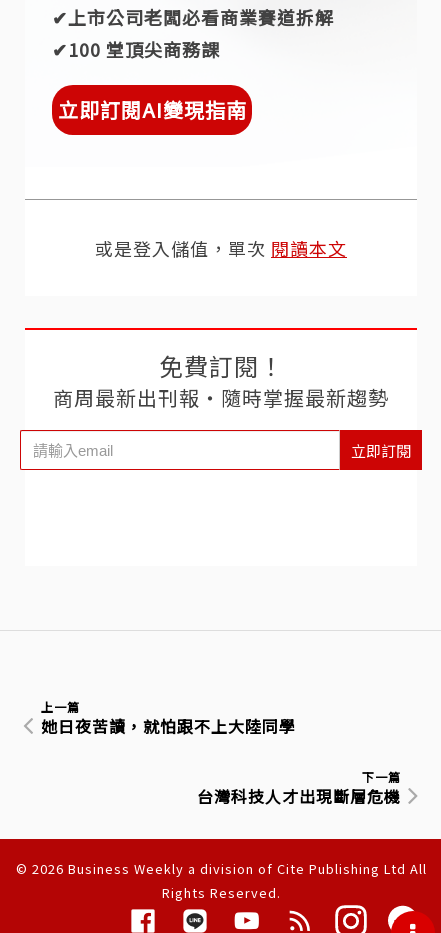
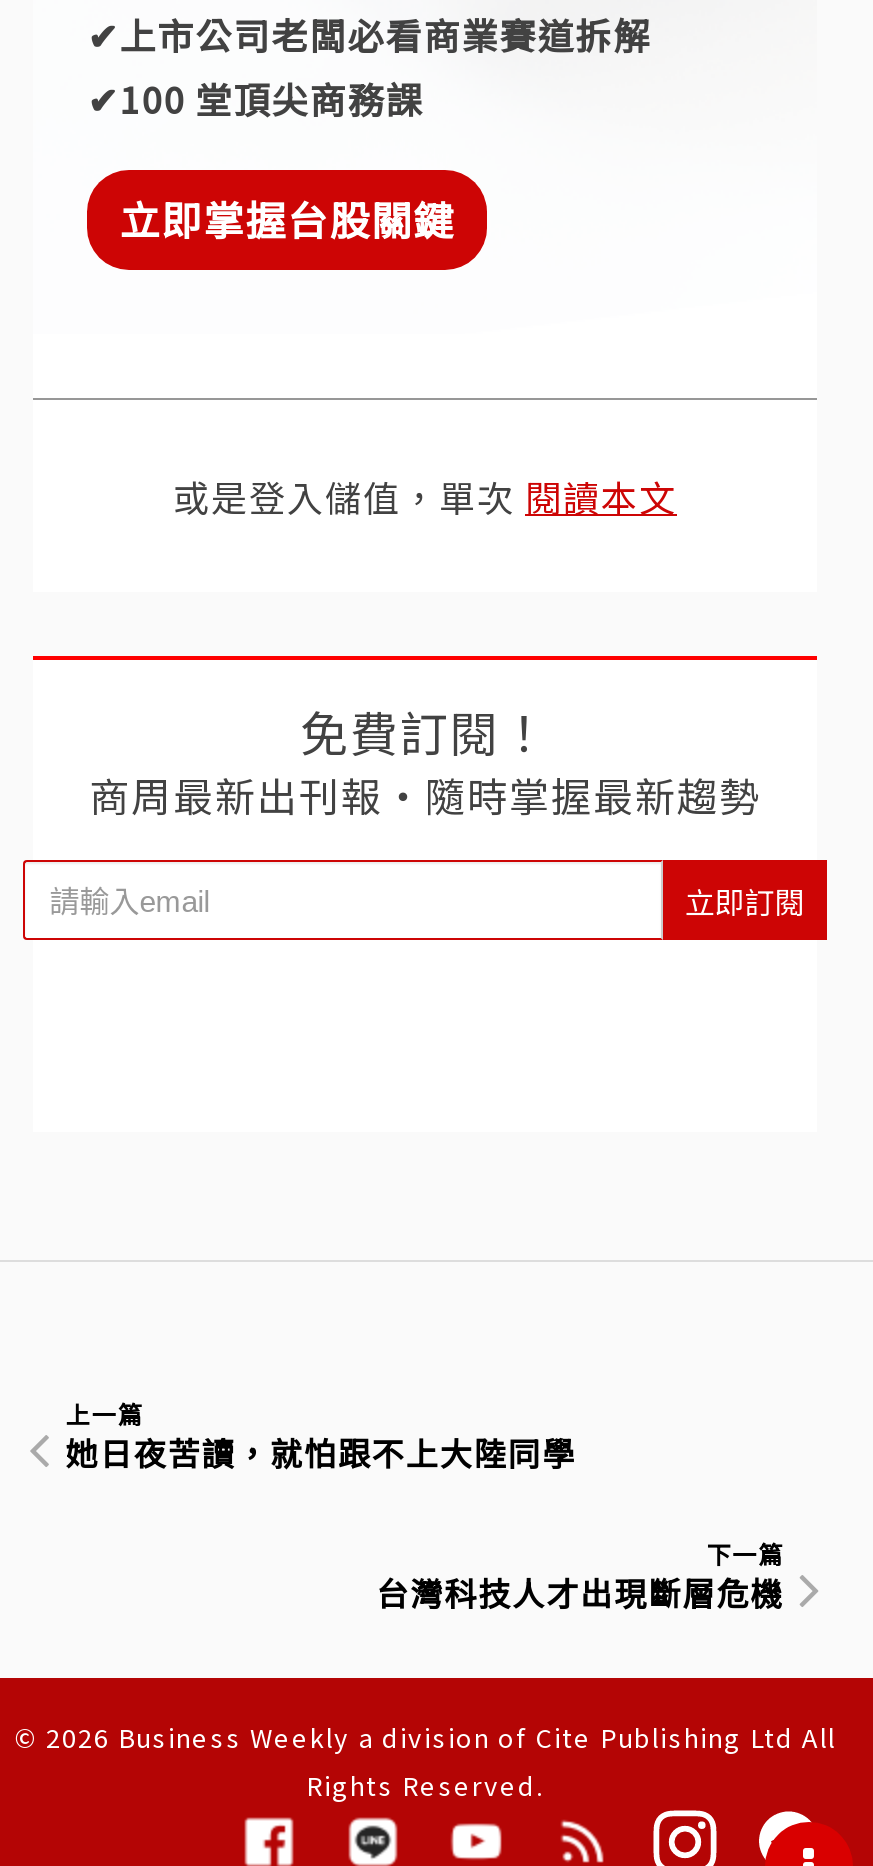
[58,95,247,124] 立即訂閱AI變現指南 -> [119,190,455,248] 立即掌握台股關鍵

